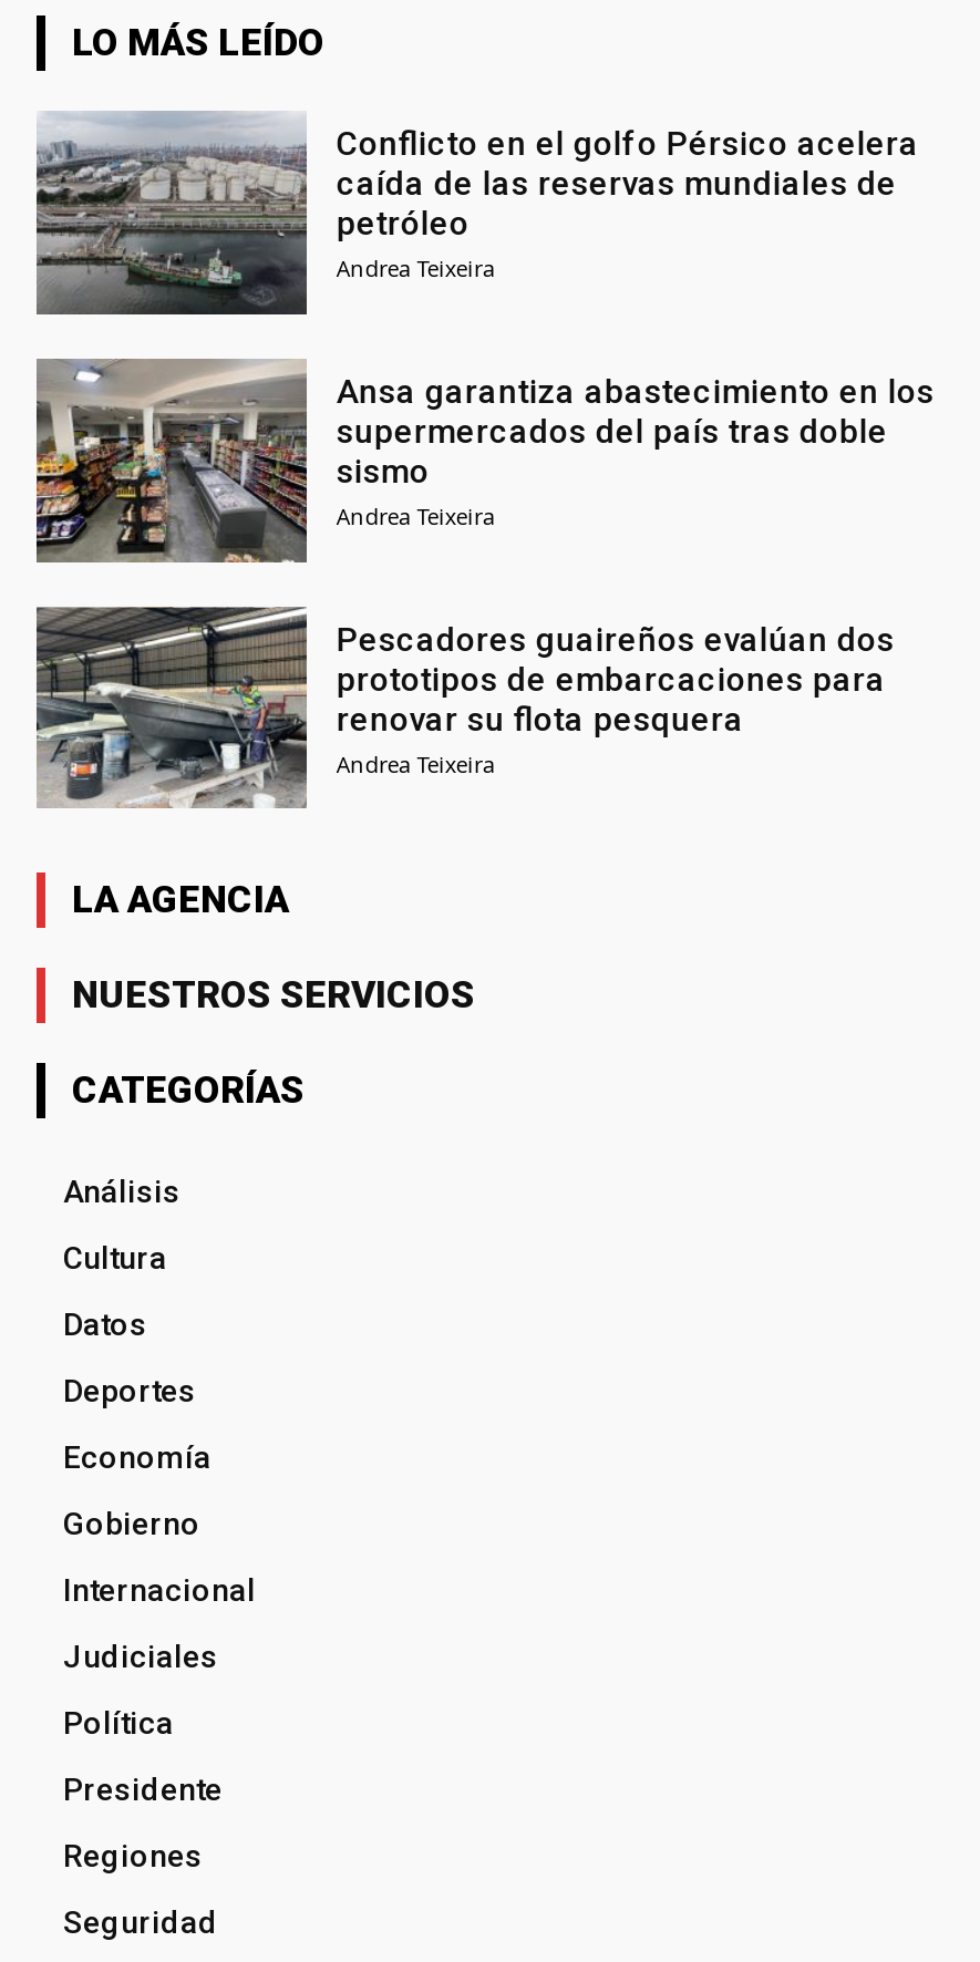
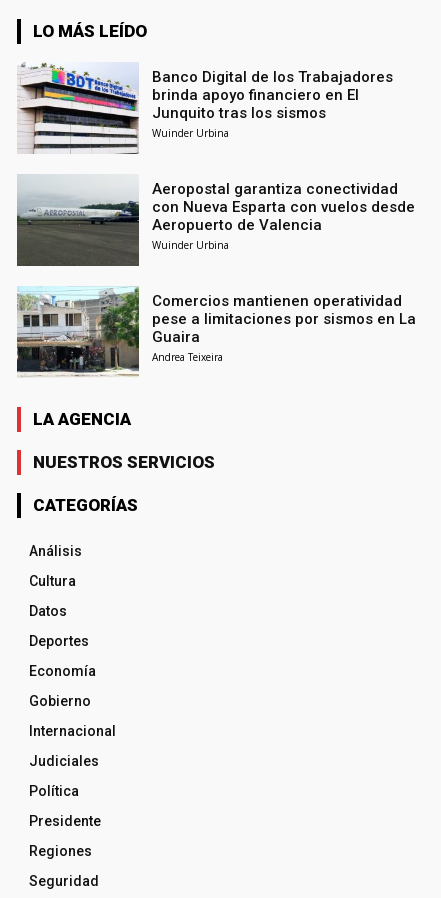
[34,111,919,317] [image] | Conflicto en el golfo Pérsico acelera | caída de las reservas mundiales de | petróleo | Andrea Teixeira -> [17,63,393,154] [image] | Banco Digital de los Trabajadores | brinda apoyo financiero en El | Junquito tras los sismos | Wuinder Urbina
[34,359,934,565] [image] | Ansa garantiza abastecimiento en los | supermercados del país tras doble | sismo | Andrea Teixeira -> [16,175,415,267] [image] | Aeropostal garantiza conectividad | con Nueva Esparta con vuelos desde | Aeropuerto de Valencia | Wuinder Urbina
[34,605,895,808] [image] | Pescadores guaireños evalúan dos | prototipos de embarcaciones para | renovar su flota pesquera -> [17,286,416,377] [image] | Comercios mantienen operatividad | pese a limitaciones por sismos en La | Guaira

